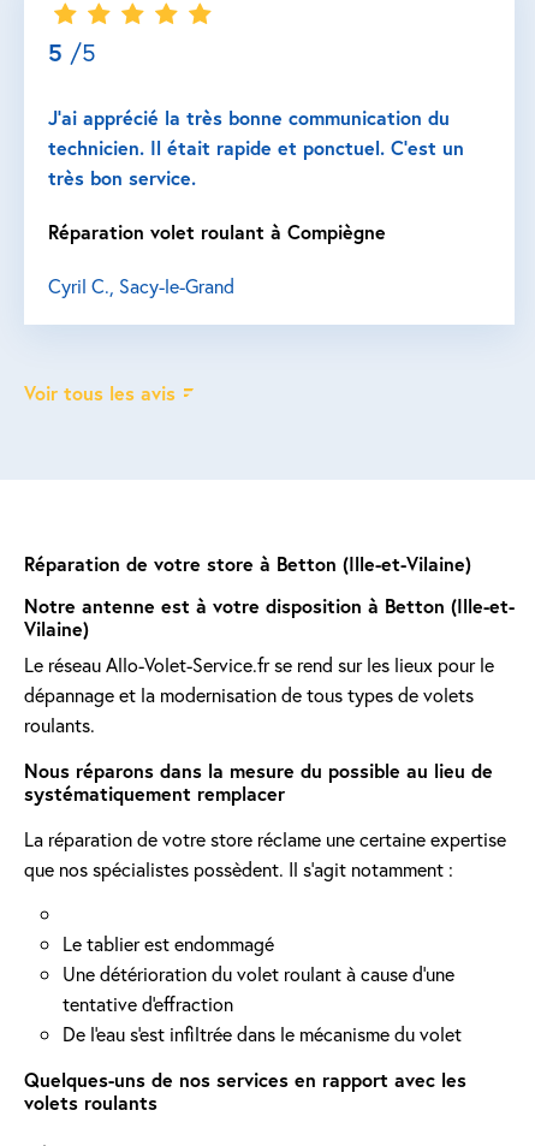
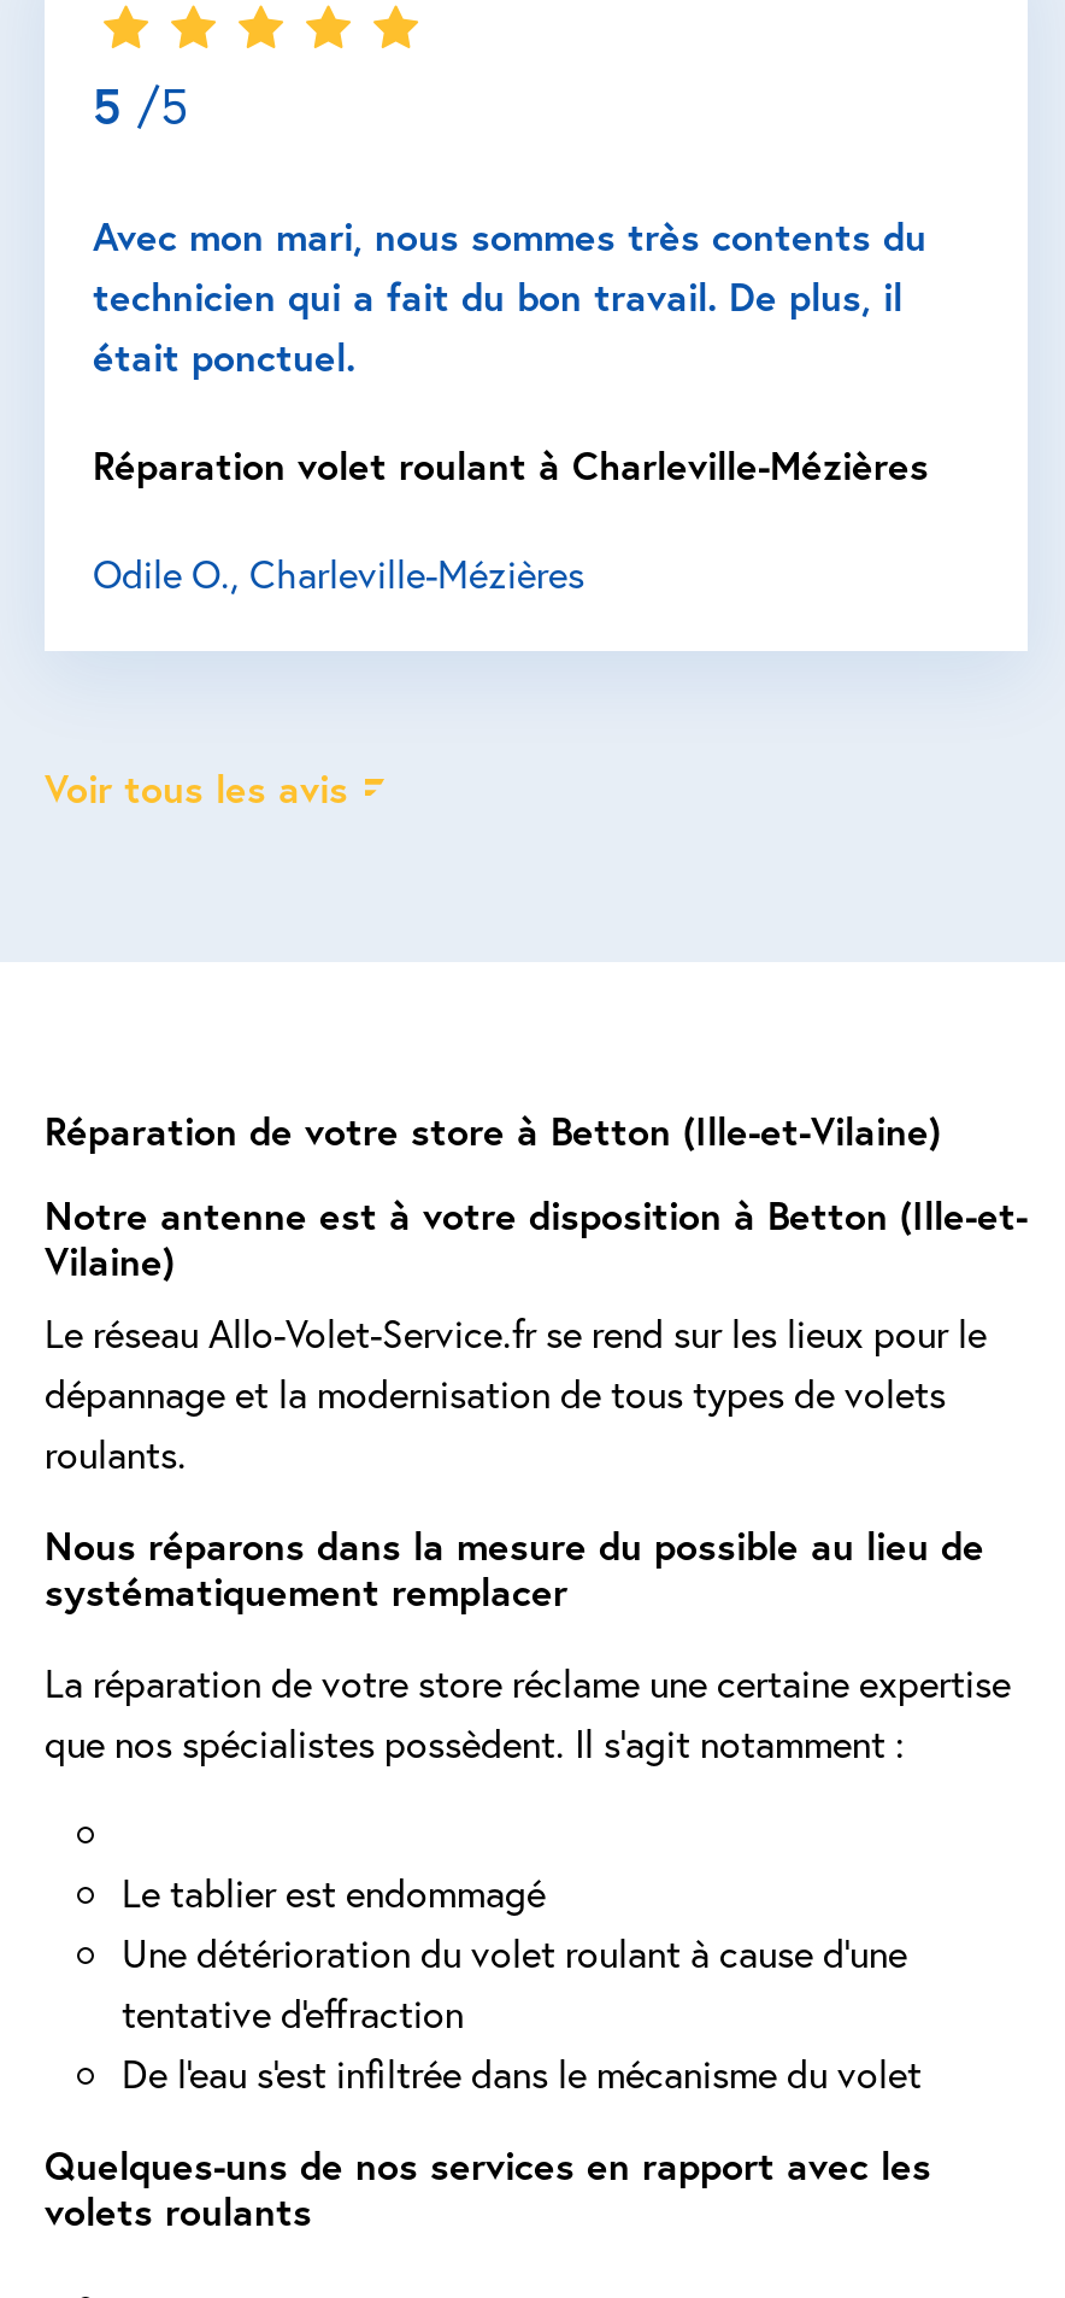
[48,105,464,190] J’ai apprécié la très bonne communication du | technicien. Il était rapide et ponctuel. C’est un | très bon service. -> [93,210,926,381] Avec mon mari, nous sommes très contents du | technicien qui a fait du bon travail. De plus, il | était ponctuel.
[48,219,386,244] Réparation volet roulant à Compiègne -> [93,439,929,490] Réparation volet roulant à Charleville-Mézières
[48,273,234,298] Cyril C., Sacy-le-Grand -> [93,547,584,598] Odile O., Charleville-Mézières

